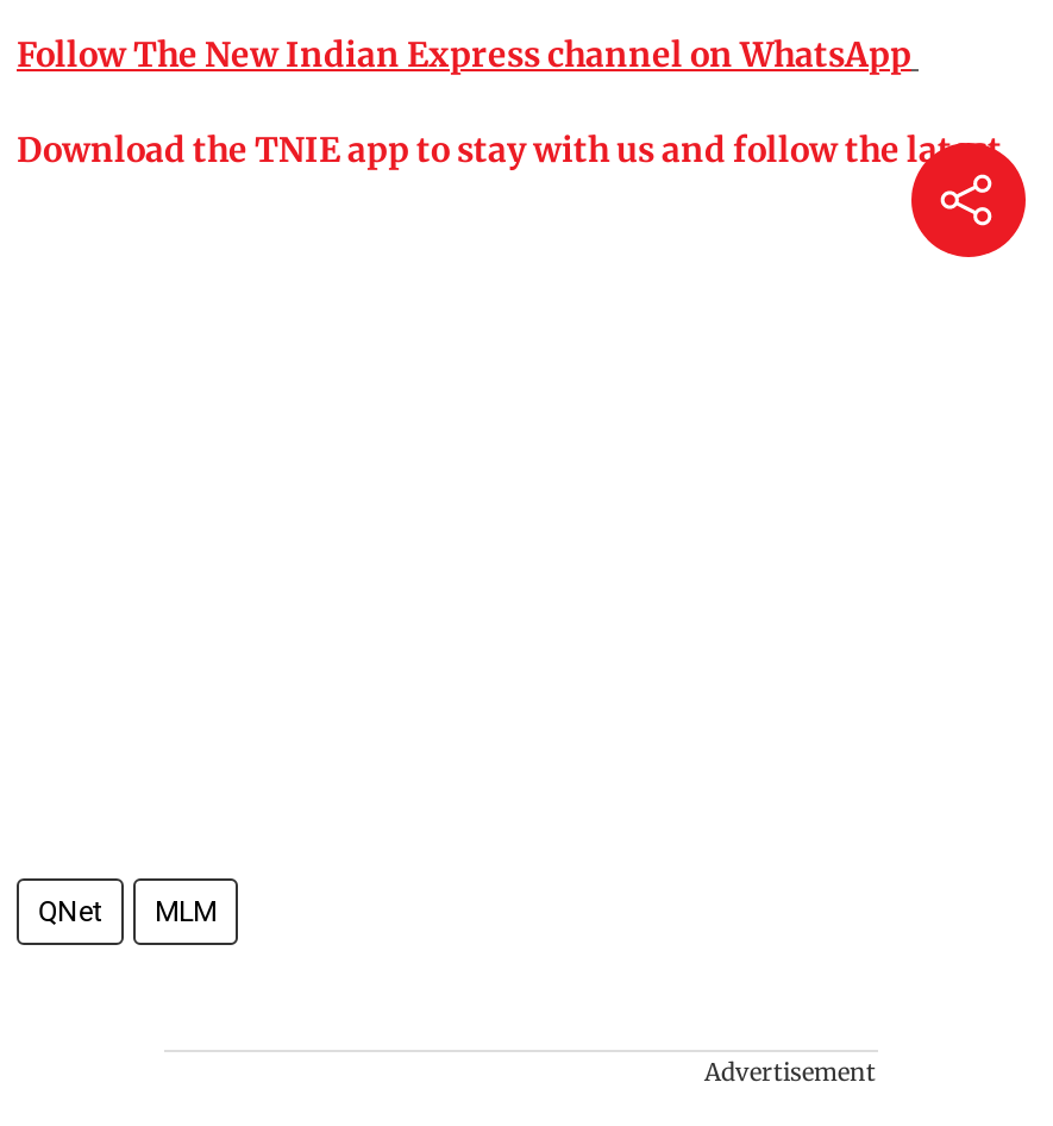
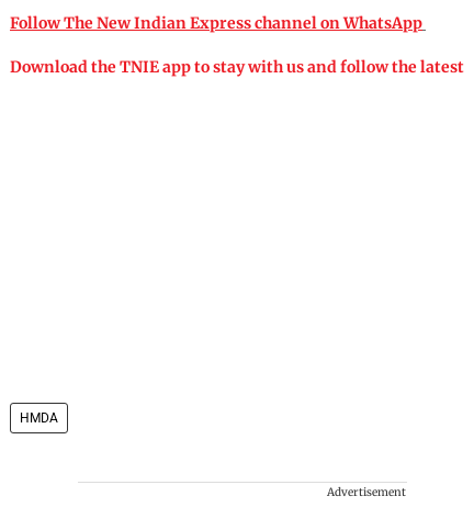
[909,159,1028,259] [image] -> none
[38,896,217,929] QNet | MLM -> [20,411,58,426] HMDA

